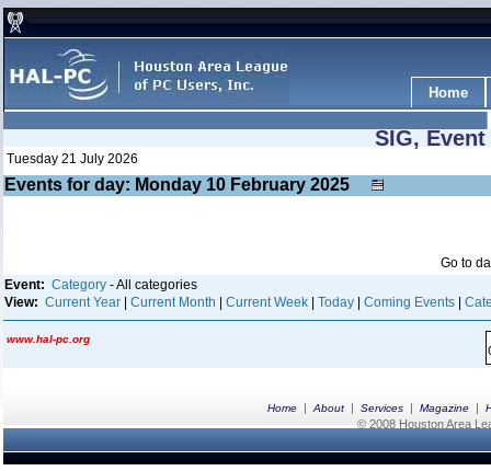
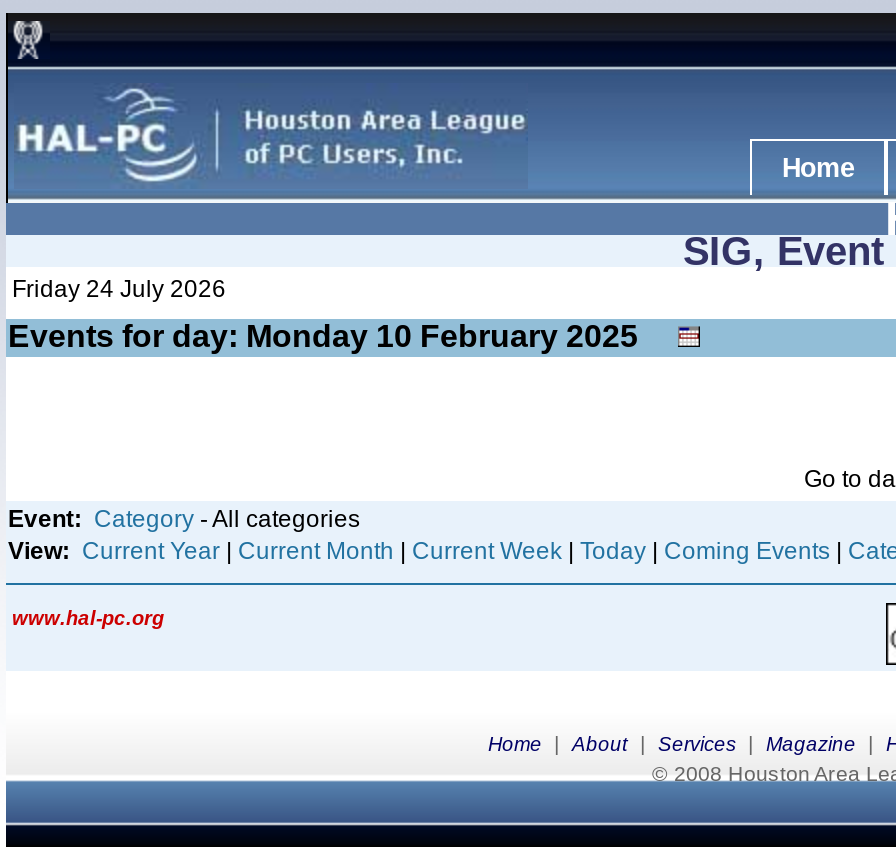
[7,151,138,166] Tuesday 21 July 2026 -> [12,275,226,303] Friday 24 July 2026

